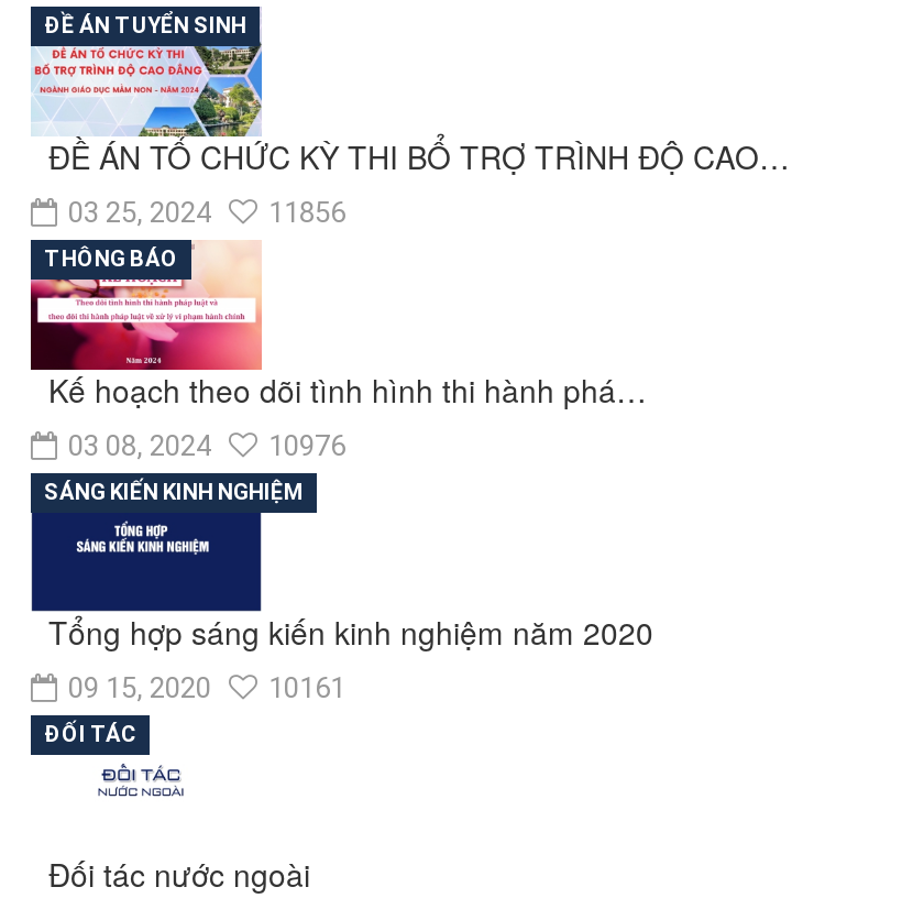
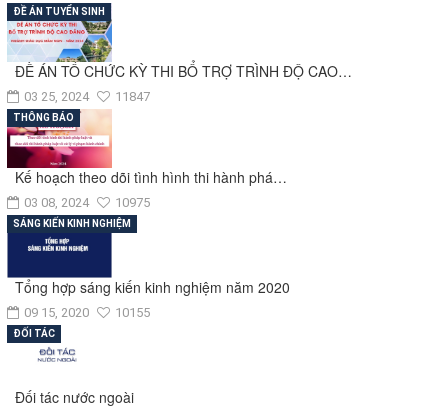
[68,195,345,228] 03 25, 2024 11856 -> [24,89,150,104] 03 25, 2024 11847
[68,429,345,462] 03 08, 2024 10976 -> [24,195,150,210] 03 08, 2024 10975
[68,671,345,704] 09 15, 2020 10161 -> [24,305,150,320] 09 15, 2020 10155

